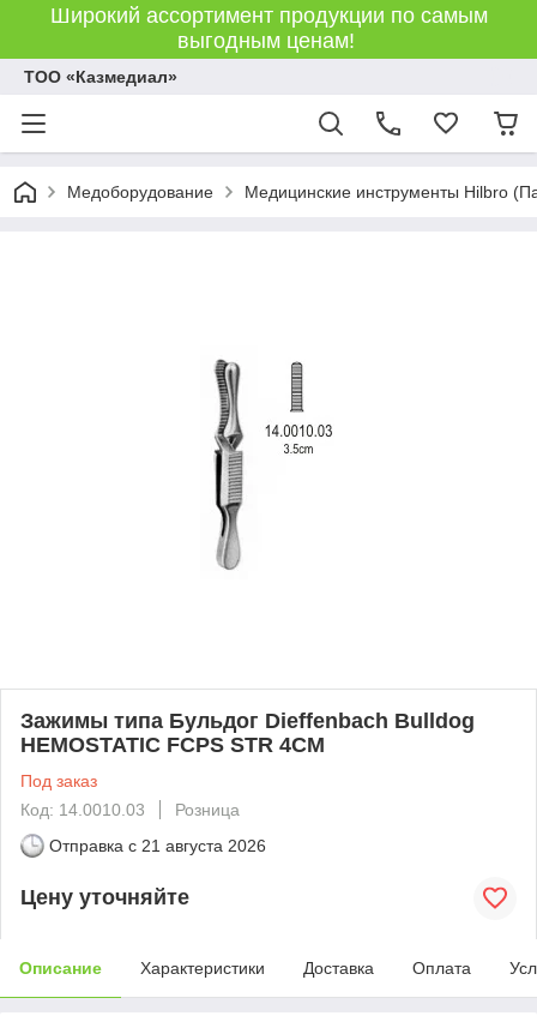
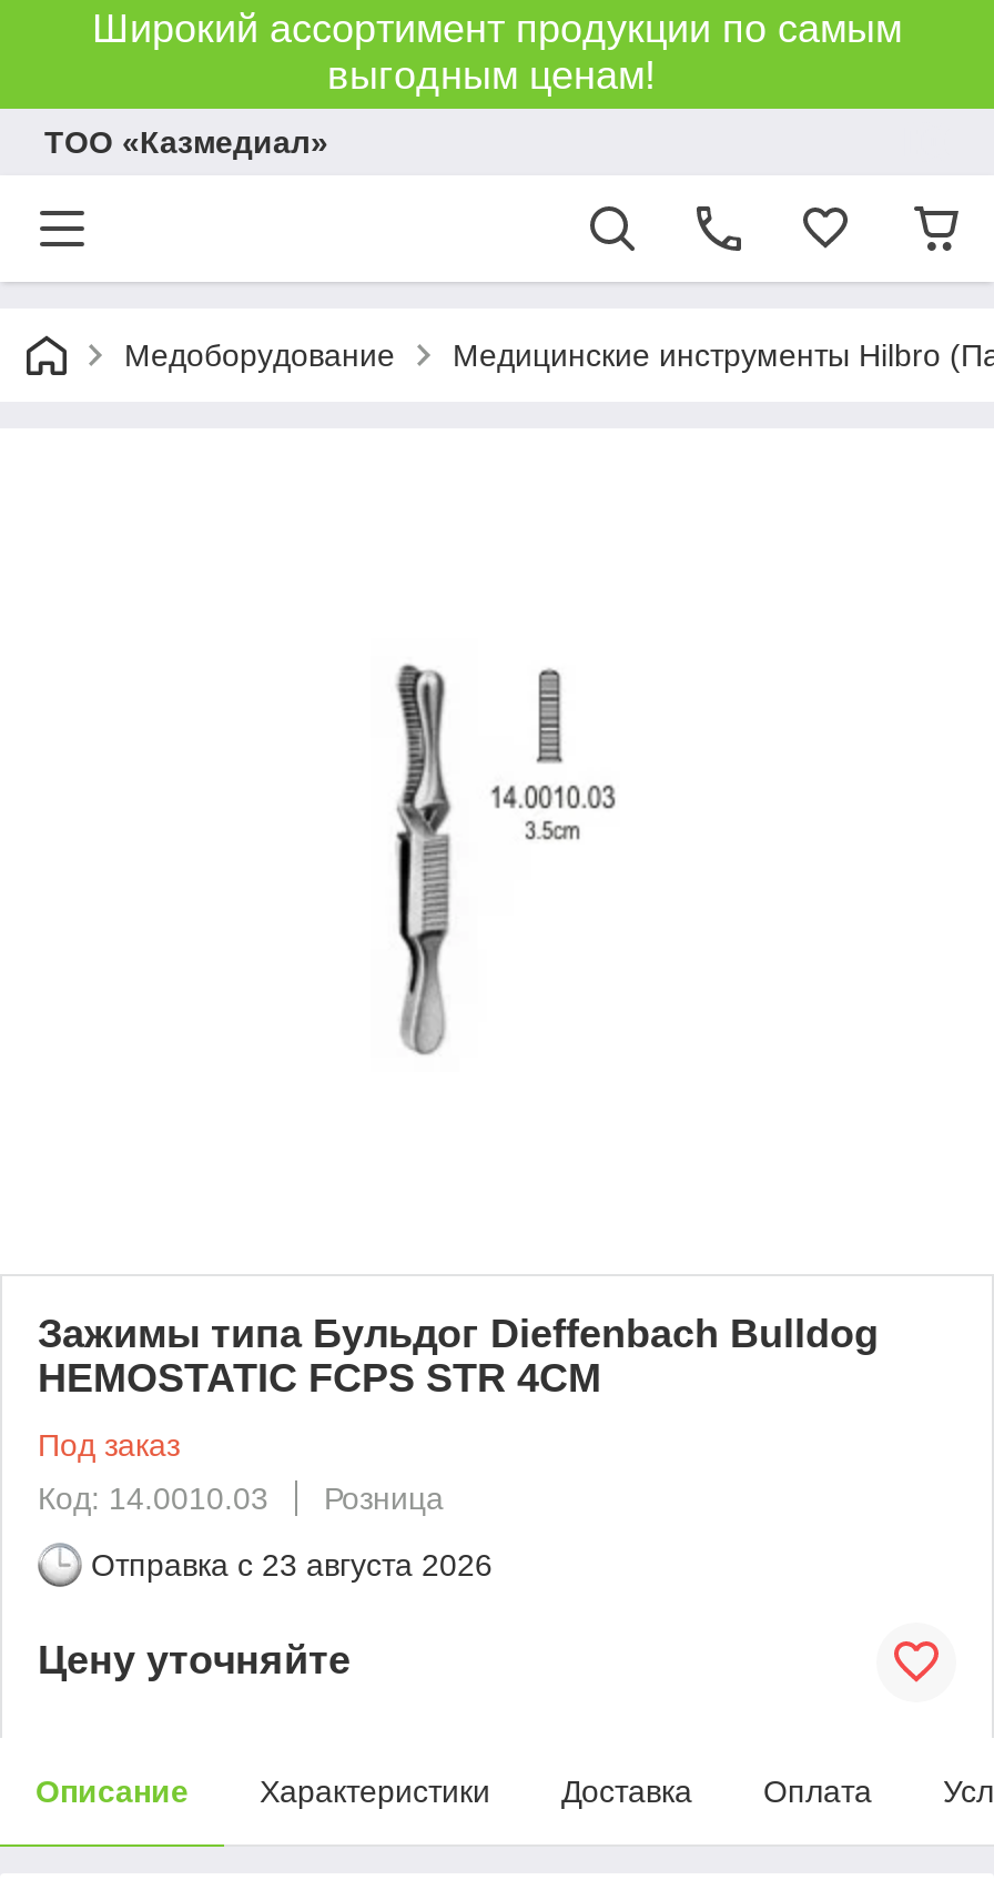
[49,836,266,855] Отправка с 21 августа 2026 -> [91,1547,493,1582] Отправка с 23 августа 2026

